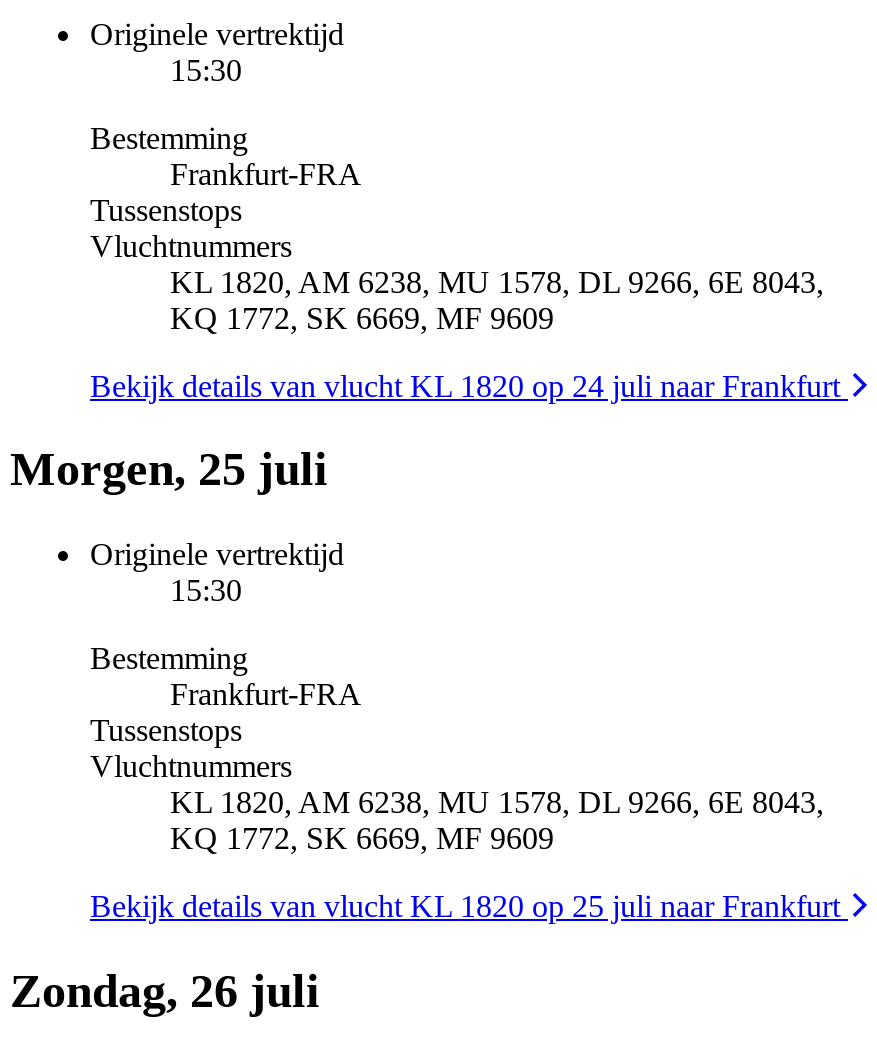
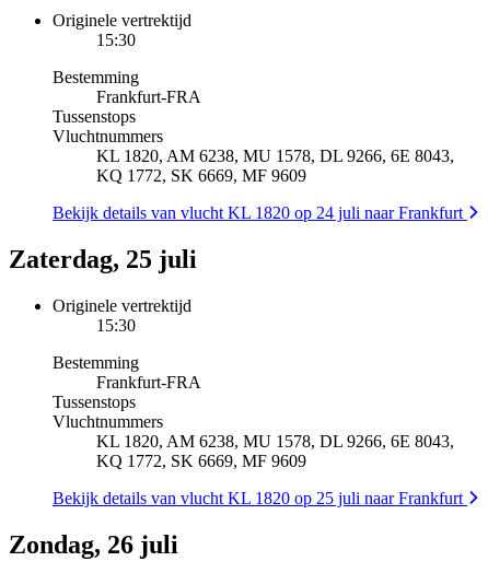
[10,444,328,496] Morgen, 25 juli -> [9,245,197,273] Zaterdag, 25 juli

